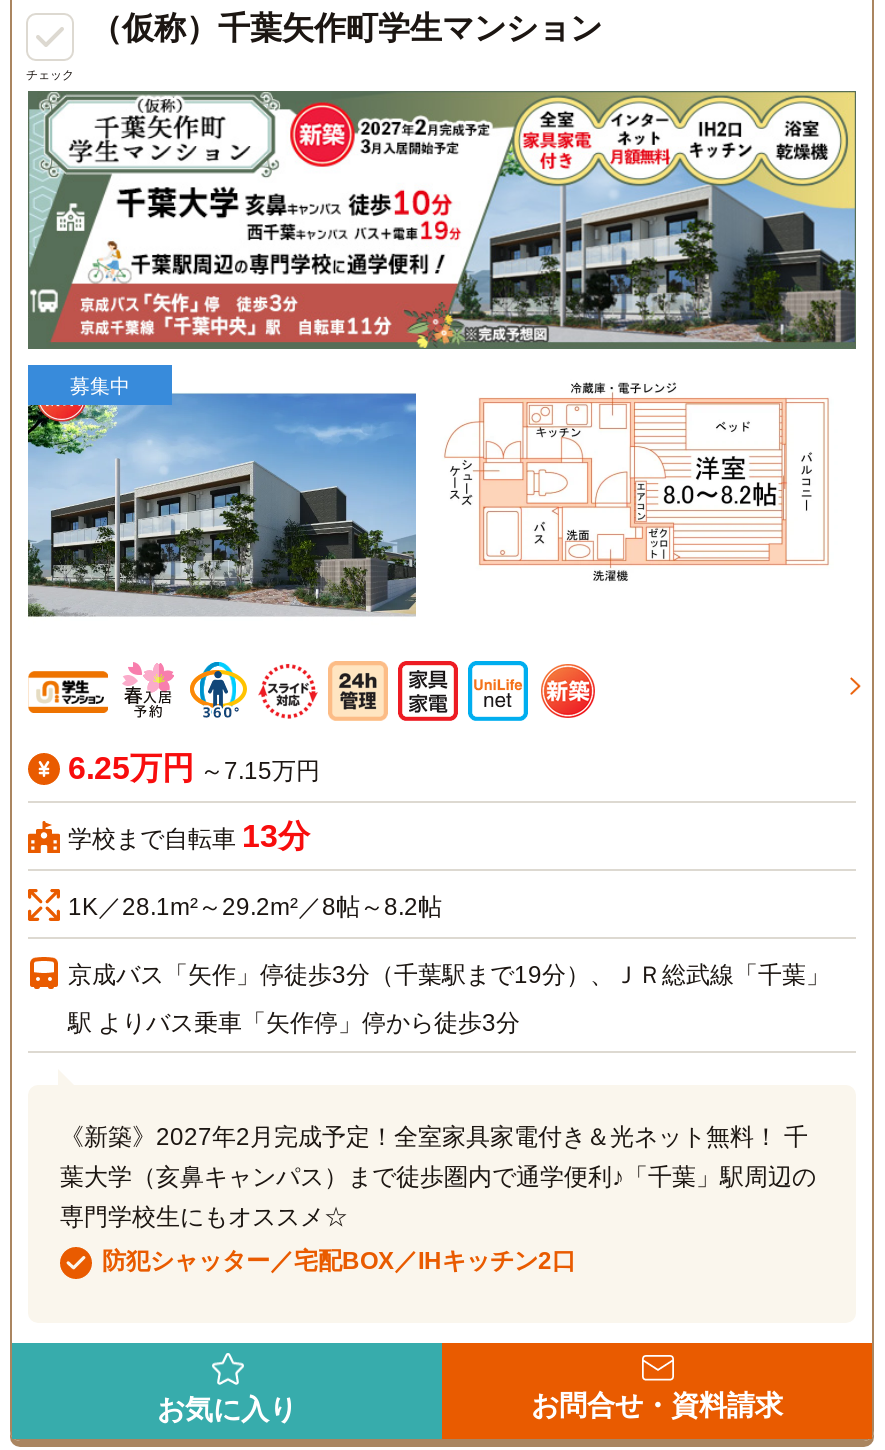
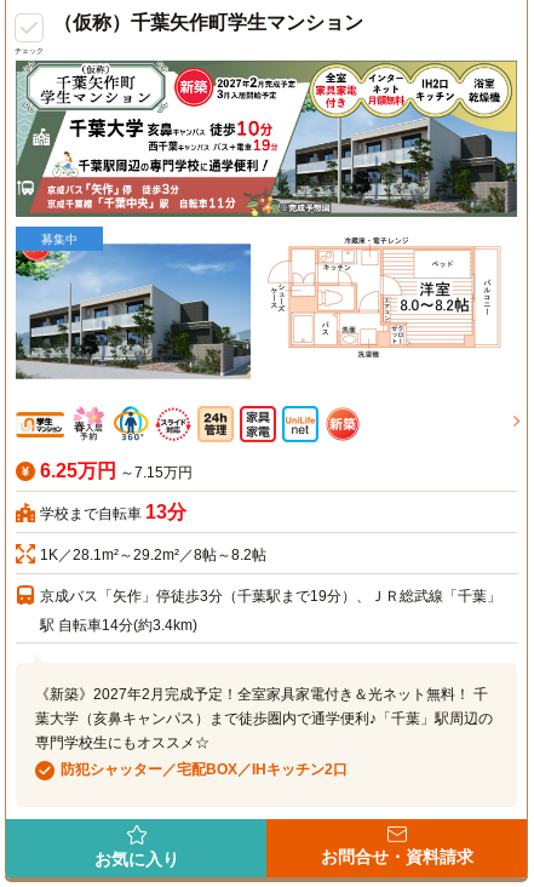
[68,1010,520,1038] 駅 よりバス乗車「矢作停」停から徒歩3分 -> [40,617,197,634] 駅 自転車14分(約3.4km)

